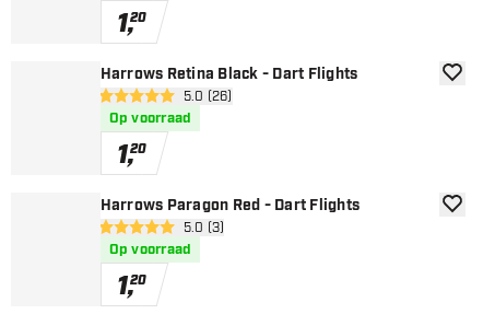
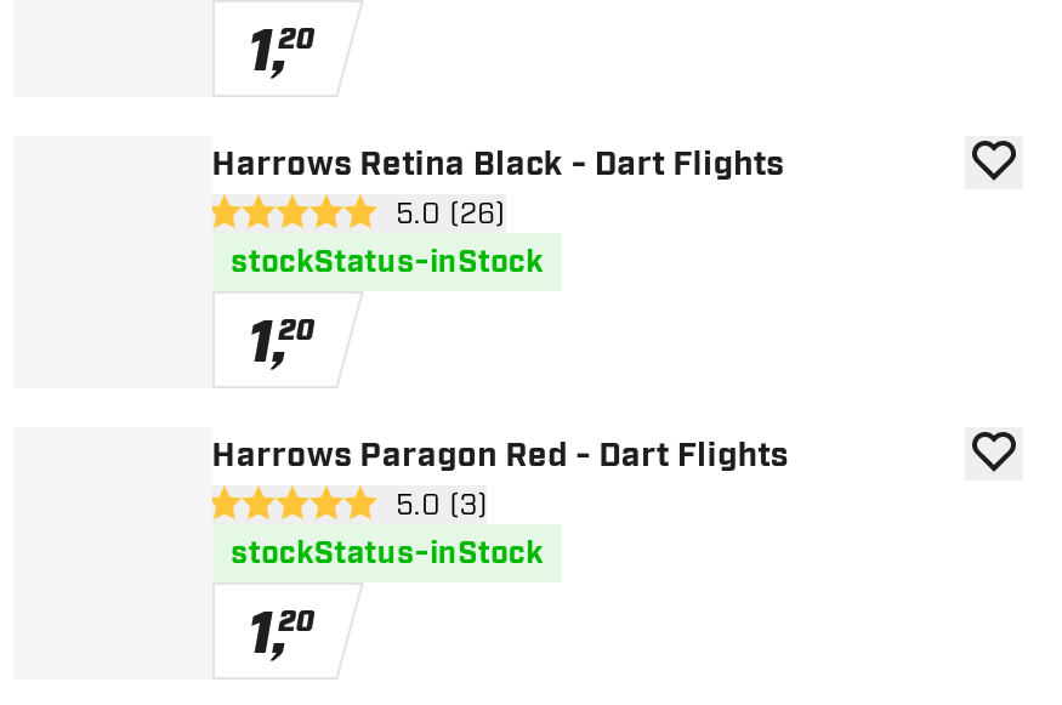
[109,109,192,128] Op voorraad -> [231,243,544,284] stockStatus-inStock
[109,241,192,259] Op voorraad -> [231,534,544,575] stockStatus-inStock

